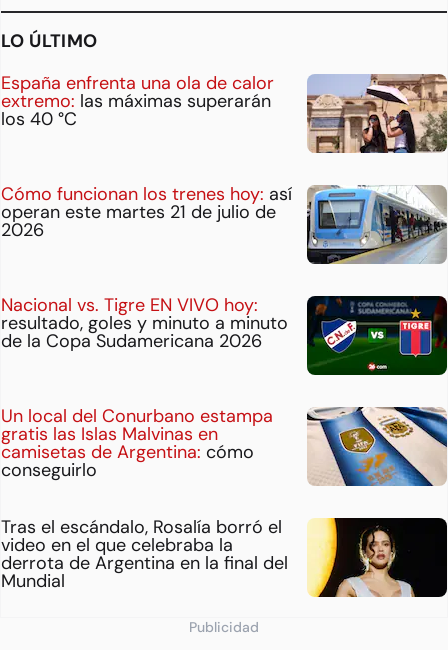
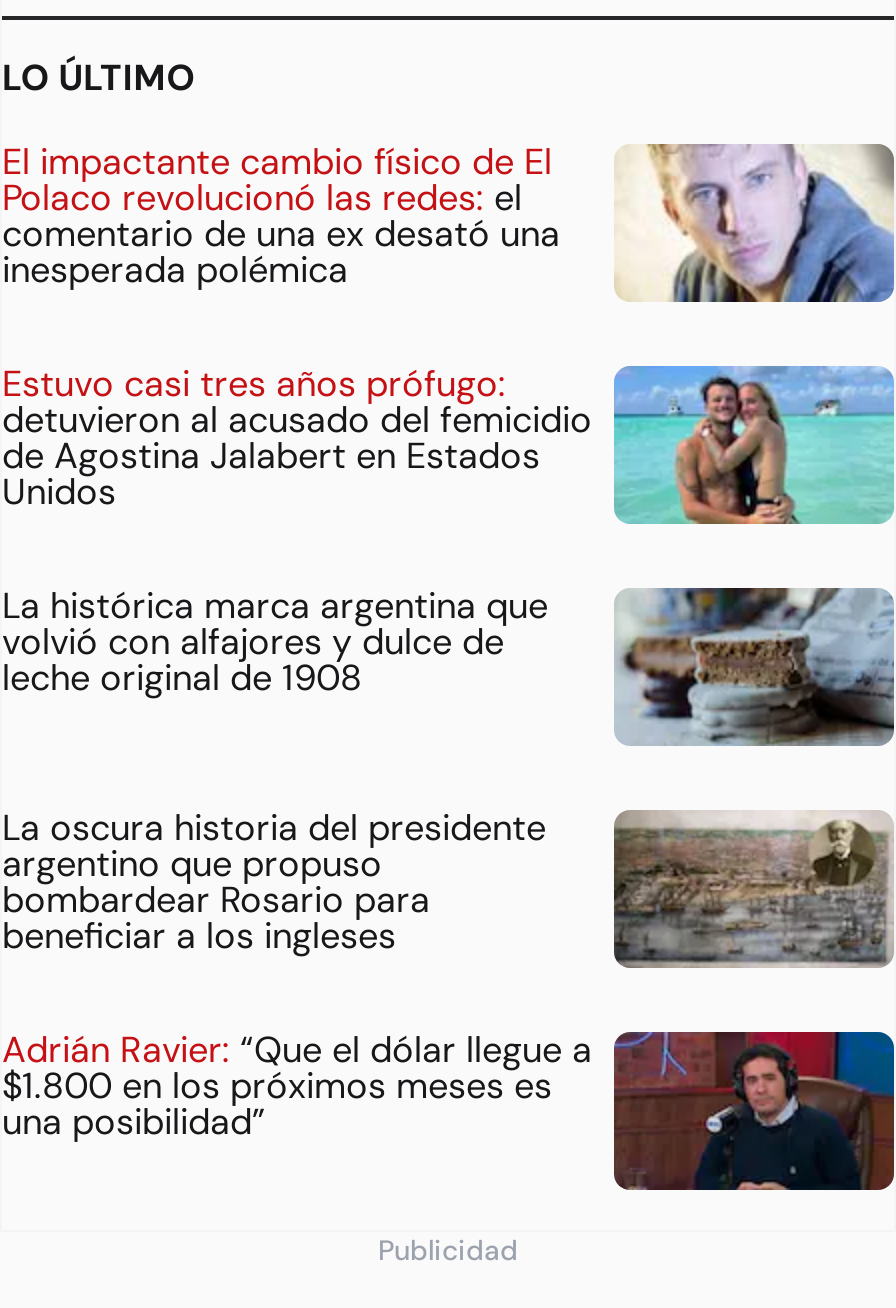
[1,71,445,154] [image] | España enfrenta una ola de calor | extremo: las máximas superarán | los 40 °C -> [2,137,890,305] [image] | El impactante cambio físico de El | Polaco revolucionó las redes: el | comentario de una ex desató una | inesperada polémica
[1,182,445,265] [image] | Cómo funcionan los trenes hoy: así | operan este martes 21 de julio de | 2026 -> [2,359,890,525] [image] | Estuvo casi tres años prófugo: | detuvieron al acusado del femicidio | de Agostina Jalabert en Estados | Unidos
[1,293,445,376] [image] | Nacional vs. Tigre EN VIVO hoy: | resultado, goles y minuto a minuto | de la Copa Sudamericana 2026 -> [2,581,890,747] [image] | La histórica marca argentina que | volvió con alfajores y dulce de | leche original de 1908
[1,404,445,487] [image] | Un local del Conurbano estampa | gratis las Islas Malvinas en | camisetas de Argentina: cómo | conseguirlo -> [2,803,890,969] [image] | La oscura historia del presidente | argentino que propuso | bombardear Rosario para | beneficiar a los ingleses
[1,515,445,598] [image] | Tras el escándalo, Rosalía borró el | video en el que celebraba la | derrota de Argentina en la final del | Mundial -> [2,1025,890,1193] [image] | Adrián Ravier: “Que el dólar llegue a | $1.800 en los próximos meses es | una posibilidad”

